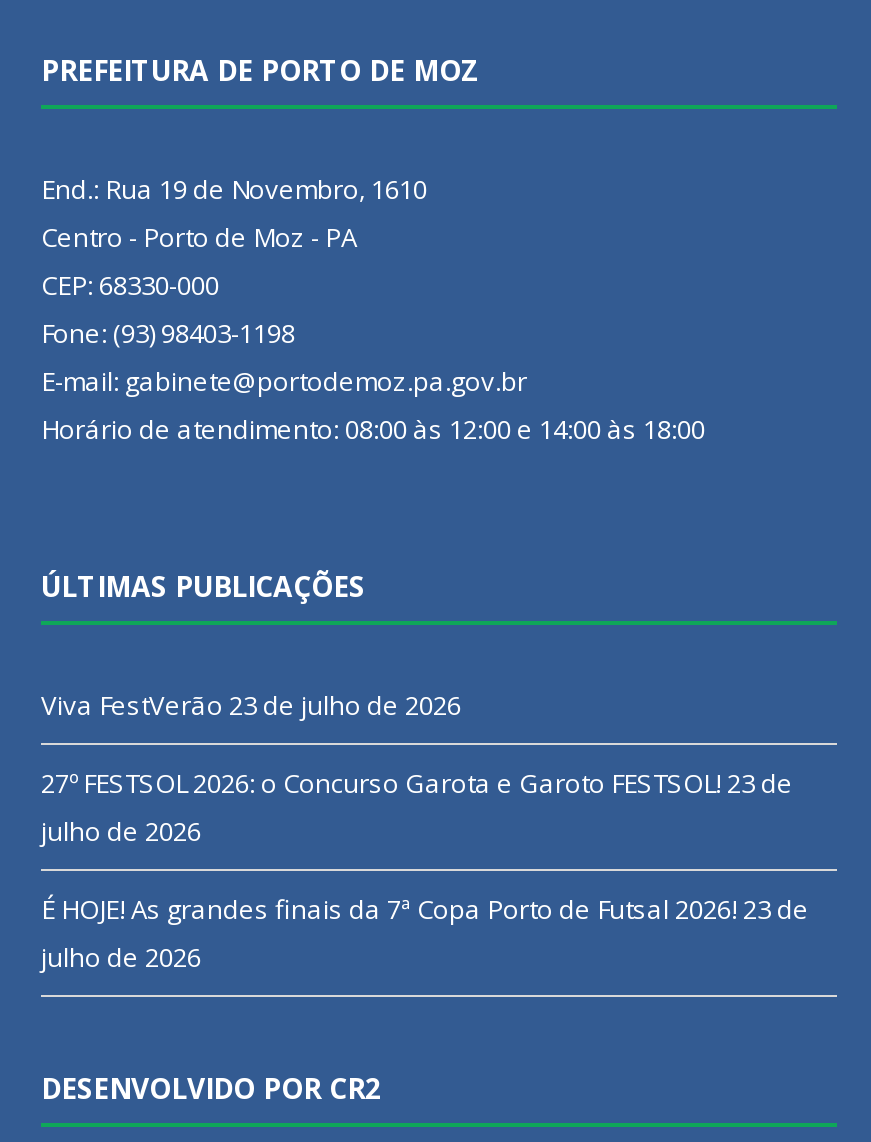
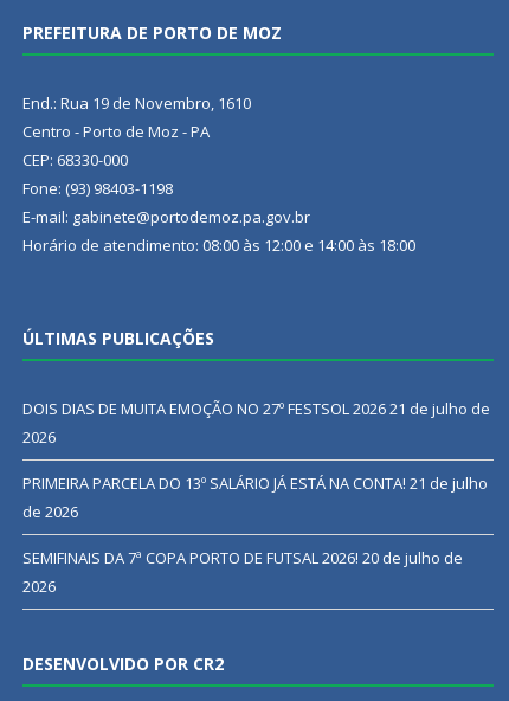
[41,687,461,723] Viva FestVerão 23 de julho de 2026 -> [22,397,490,447] DOIS DIAS DE MUITA EMOÇÃO NO 27º FESTSOL 2026 21 de julho de | 2026
[41,765,793,849] 27º FESTSOL 2026: o Concurso Garota e Garoto FESTSOL! 23 de | julho de 2026 -> [22,472,488,522] PRIMEIRA PARCELA DO 13º SALÁRIO JÁ ESTÁ NA CONTA! 21 de julho | de 2026
[41,891,809,975] É HOJE! As grandes finais da 7ª Copa Porto de Futsal 2026! 23 de | julho de 2026 -> [22,546,463,596] SEMIFINAIS DA 7ª COPA PORTO DE FUTSAL 2026! 20 de julho de | 2026

